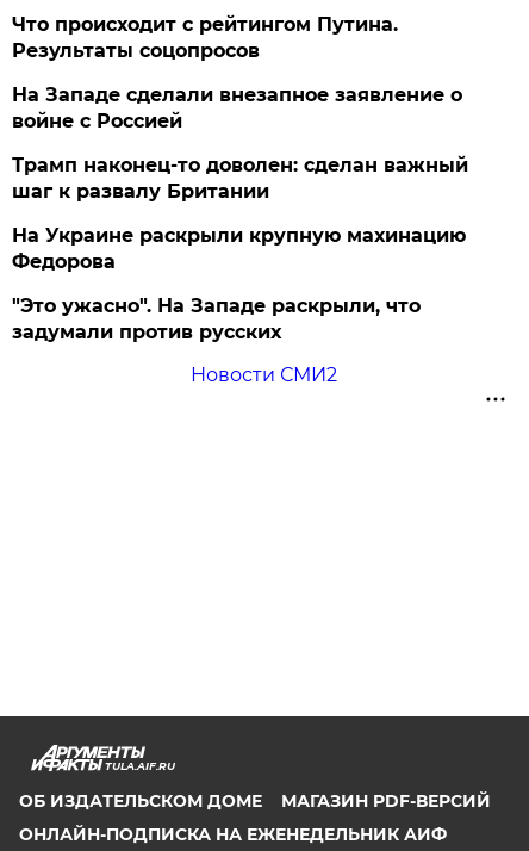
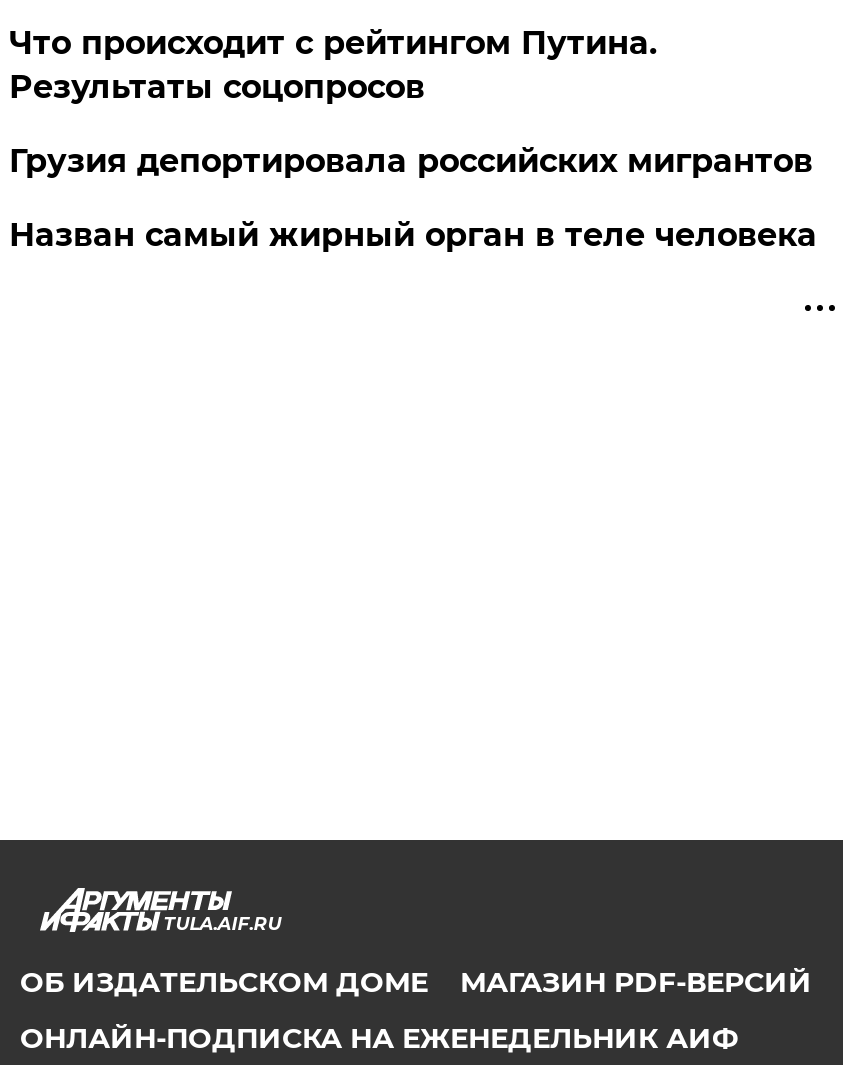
[12,83,469,386] На Западе сделали внезапное заявление о | войне с Россией | Трамп наконец-то доволен: сделан важный | шаг к развалу Британии | На Украине раскрыли крупную махинацию | Федорова | "Это ужасно". На Западе раскрыли, что | задумали против русских | Новости СМИ2 -> [9,142,817,254] Грузия депортировала российских мигрантов | Назван самый жирный орган в теле человека

